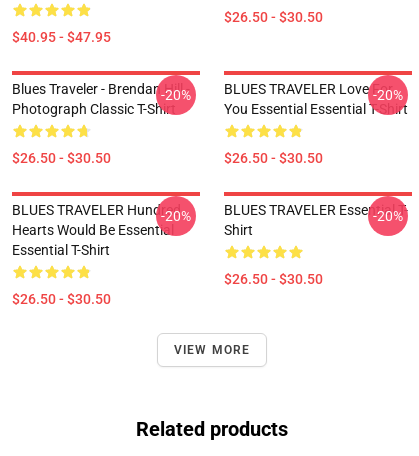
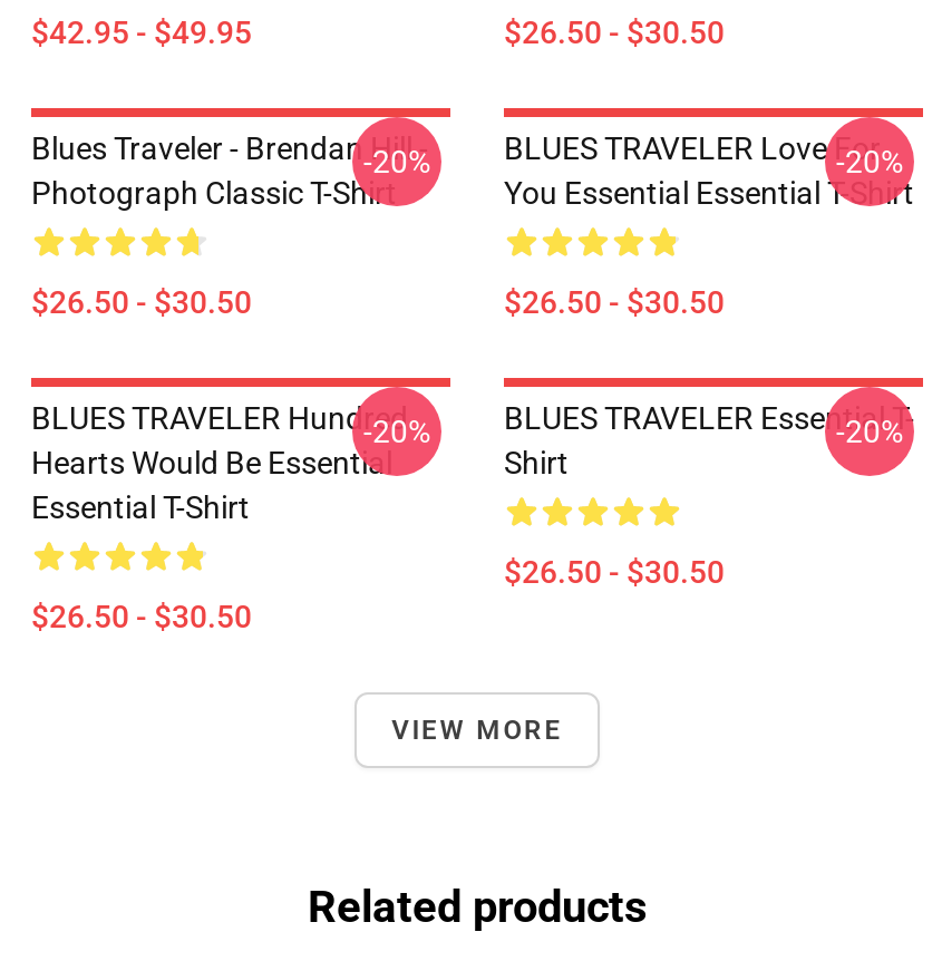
[12,29,111,45] $40.95 - $47.95 -> [31,14,252,50] $42.95 - $49.95

